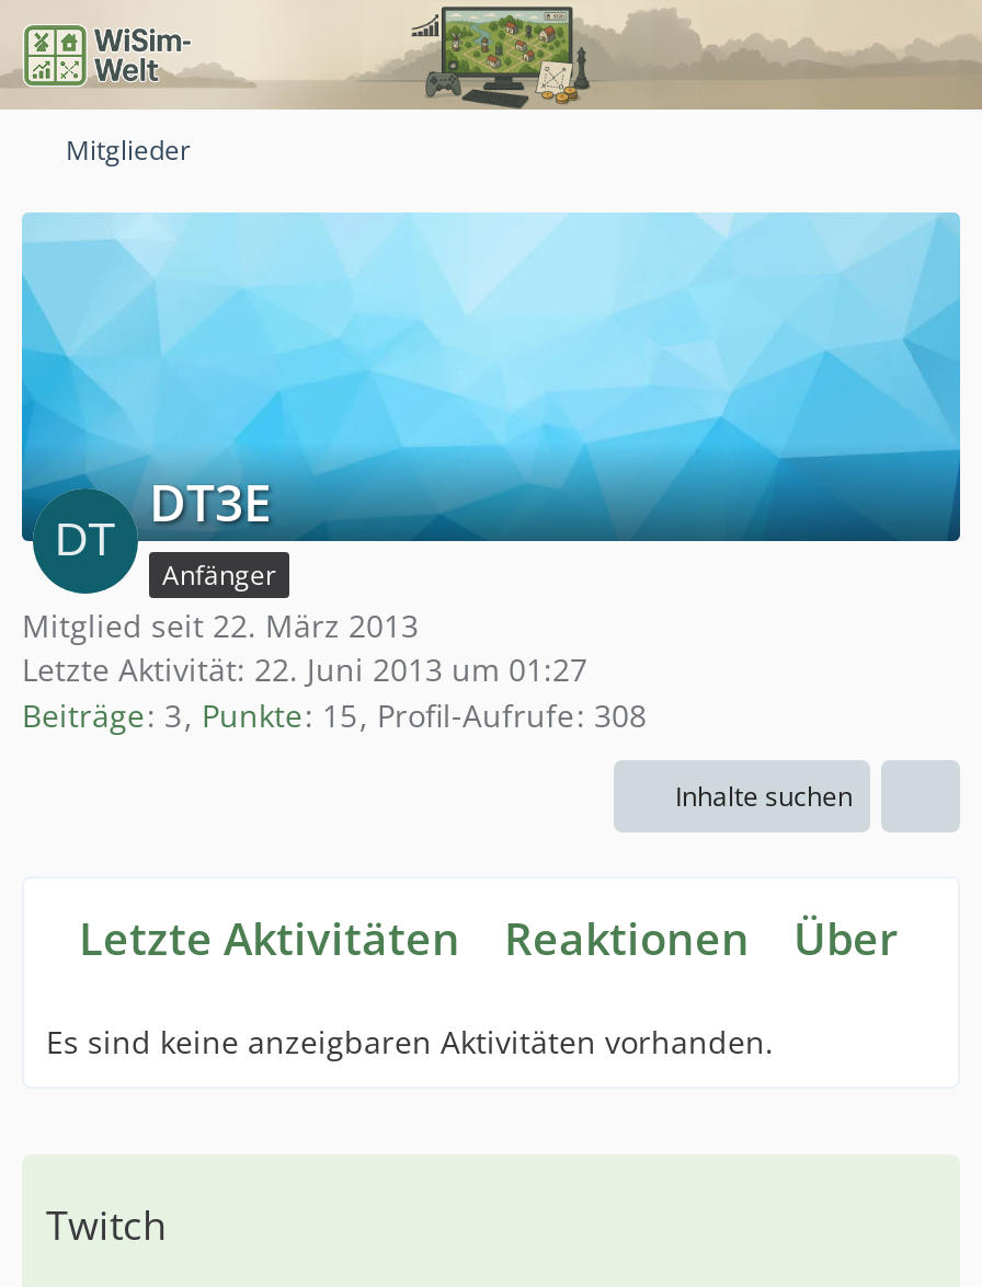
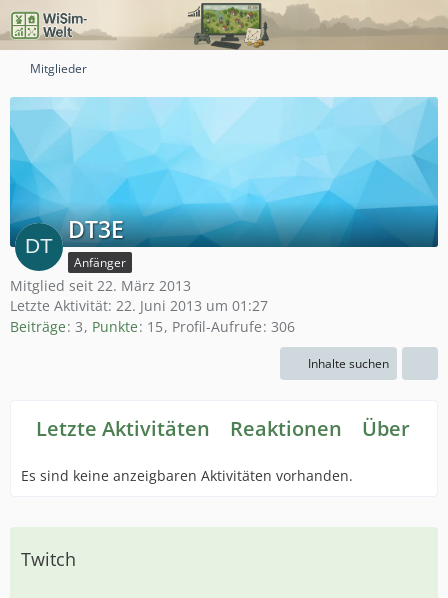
[22,695,647,736] Beiträge 3 Punkte 15 Profil-Aufrufe 308 -> [10,317,295,336] Beiträge 3 Punkte 15 Profil-Aufrufe 306

